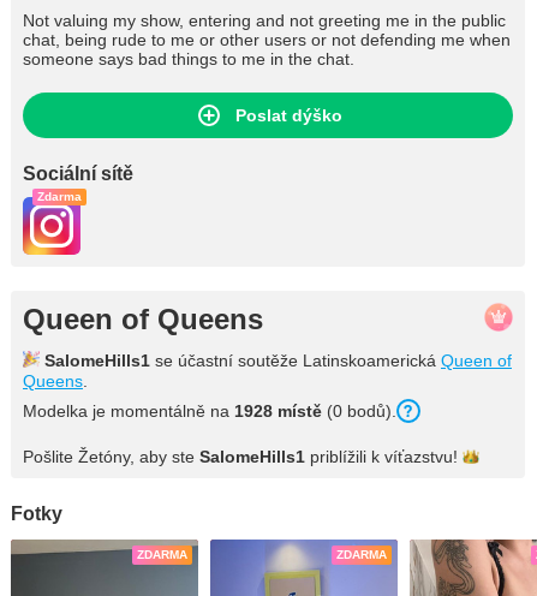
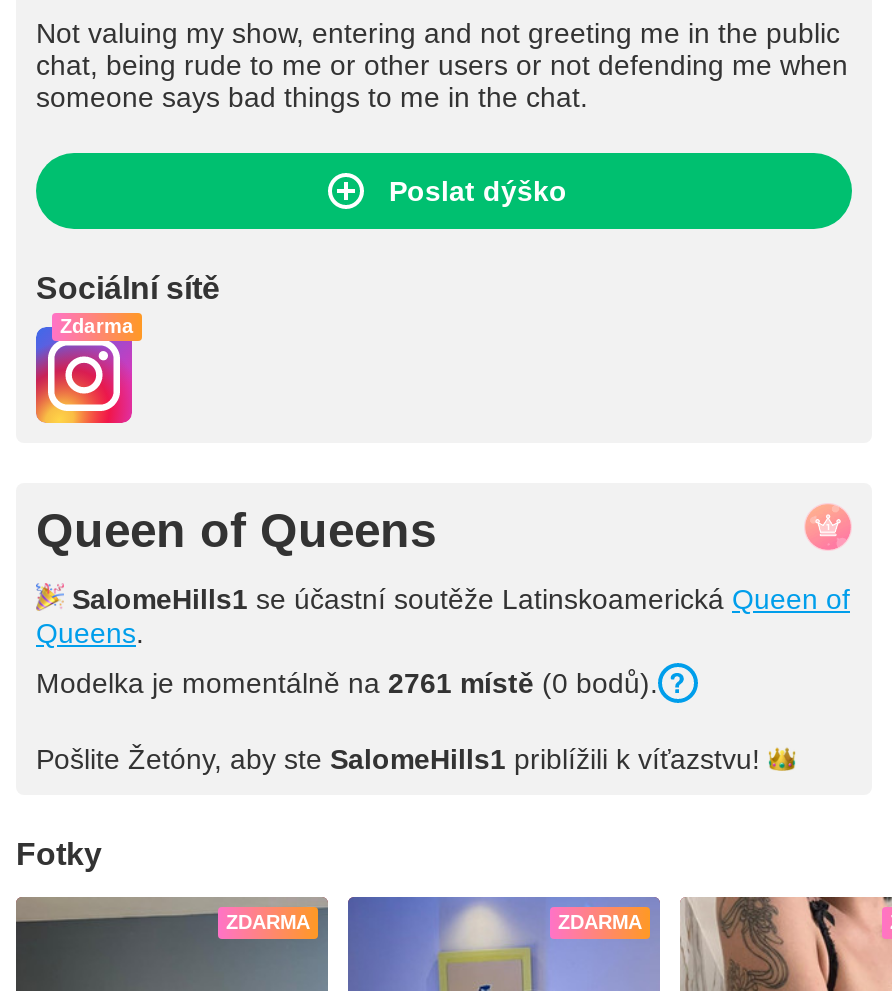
[23,401,396,421] Modelka je momentálně na 1928 místě (0 bodů). -> [36,667,658,699] Modelka je momentálně na 2761 místě (0 bodů).

